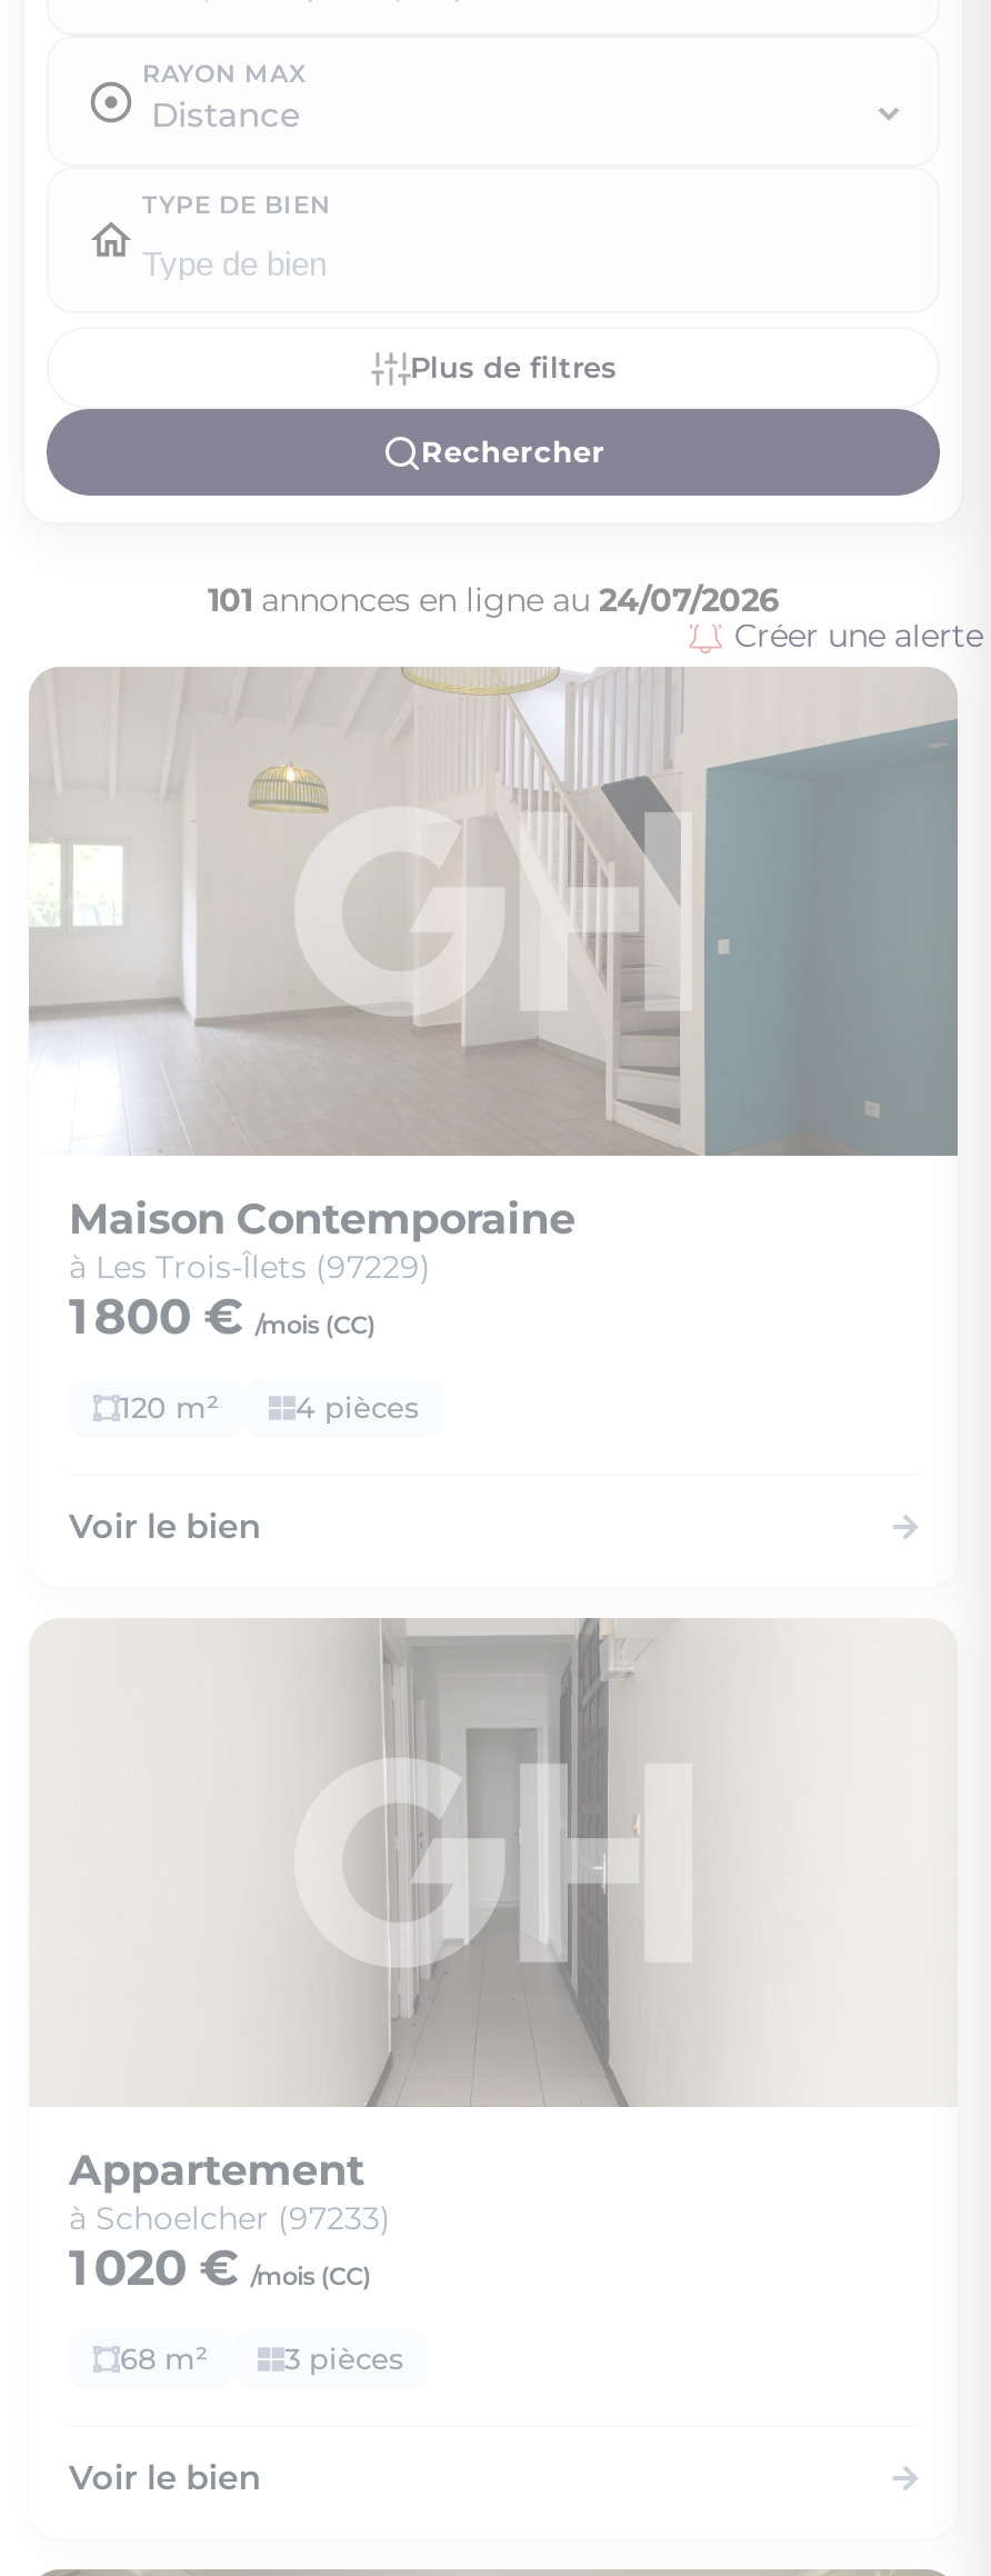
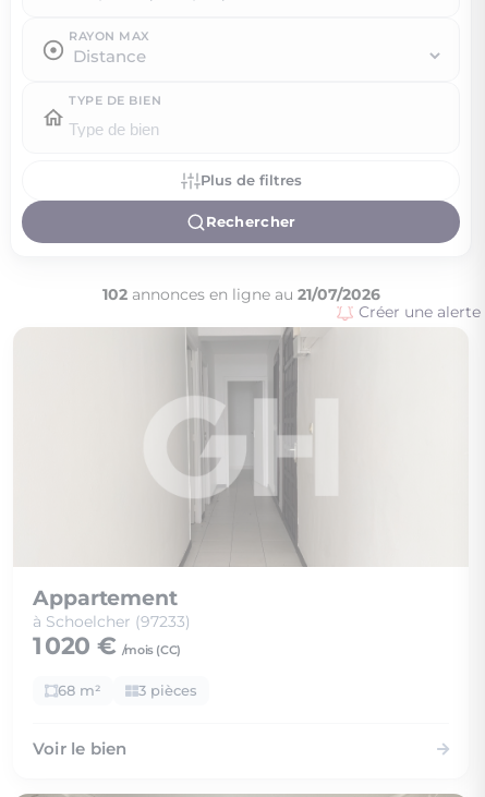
[208,580,779,620] 101 annonces en ligne au 24/07/2026 -> [102,285,380,304] 102 annonces en ligne au 21/07/2026
[27,667,960,1547] [image] | Maison Contemporaine | à Les Trois-Îlets (97229) | 1 800 €/mois (CC) | 120 m² | 4 pièces | Voir le bien -> none

